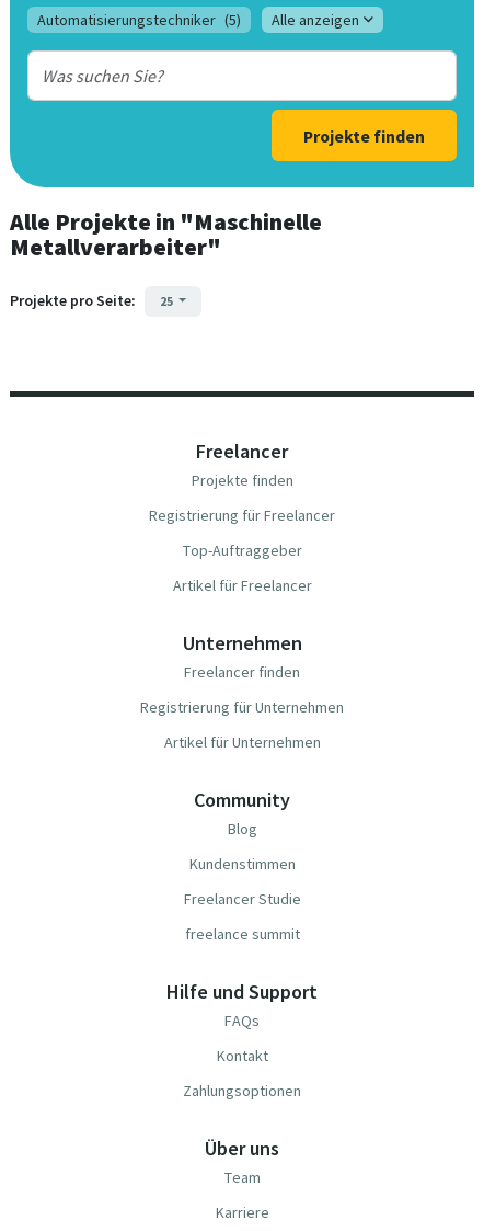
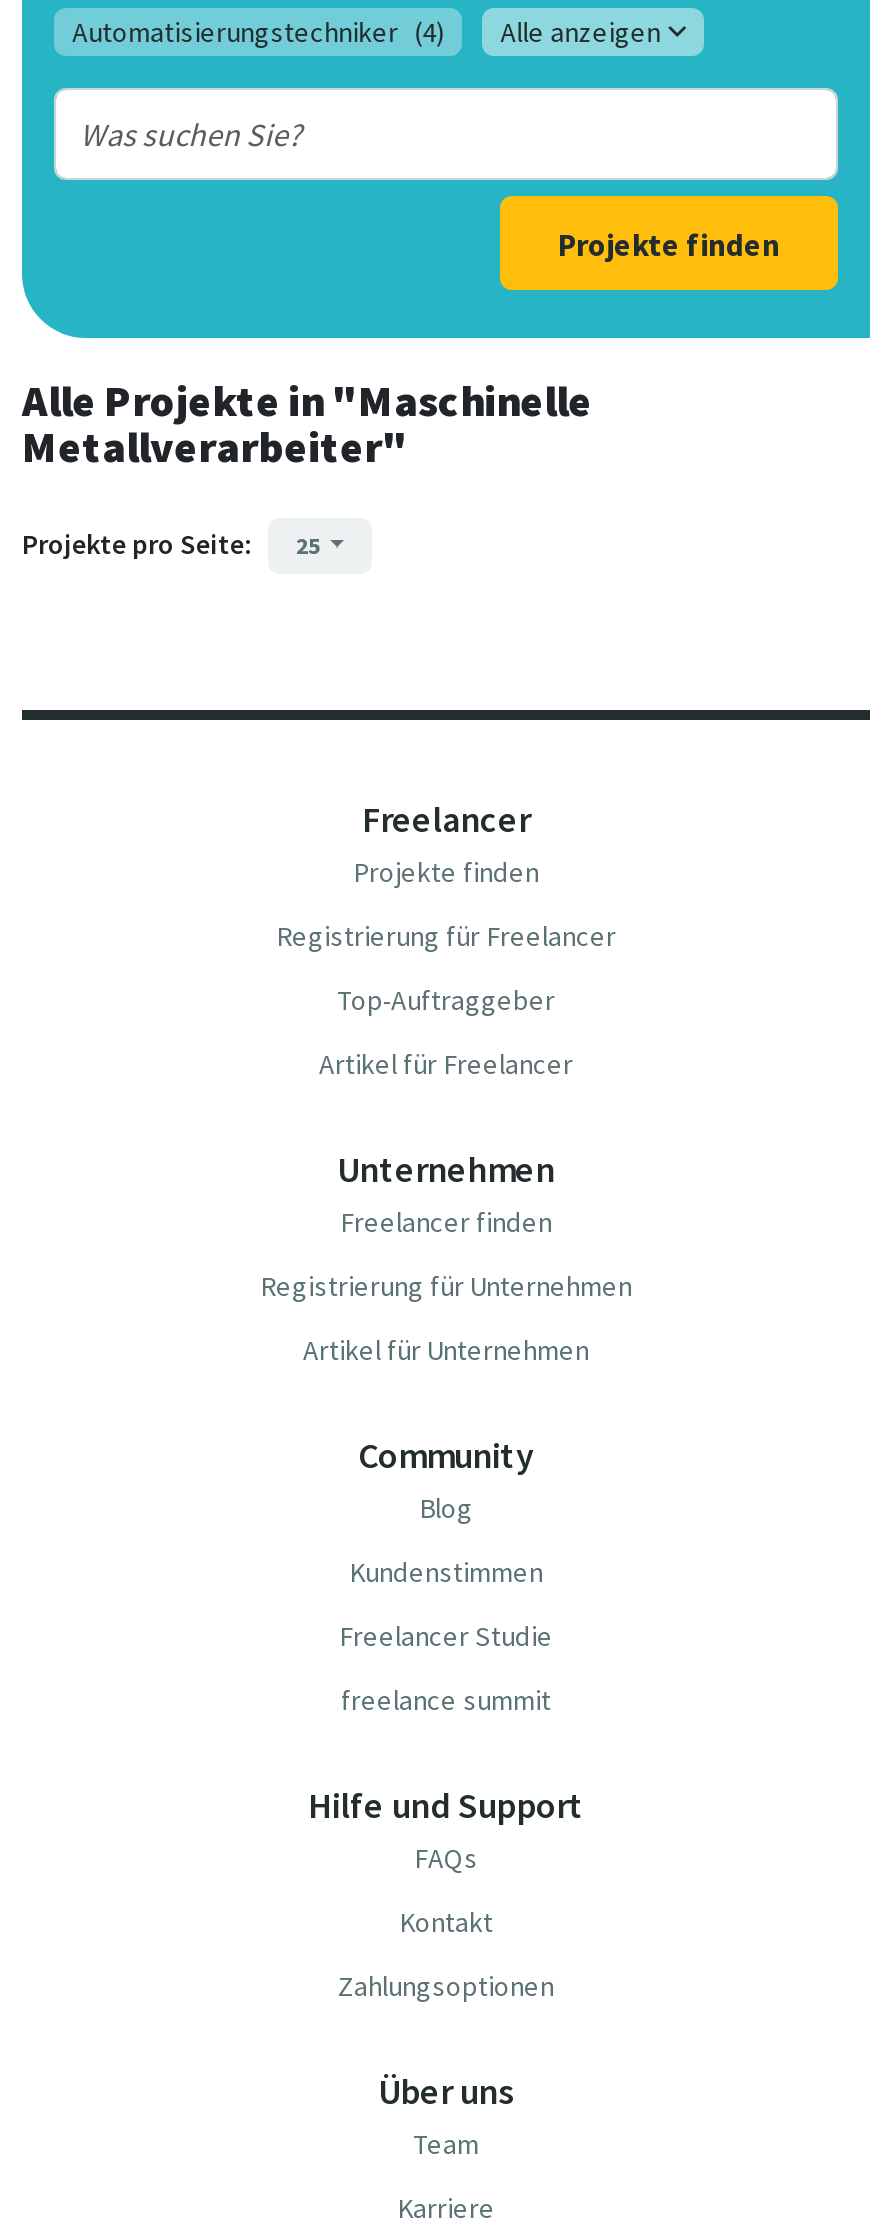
[37,10,241,30] Automatisierungstechniker (5) -> [72,14,444,50] Automatisierungstechniker (4)

